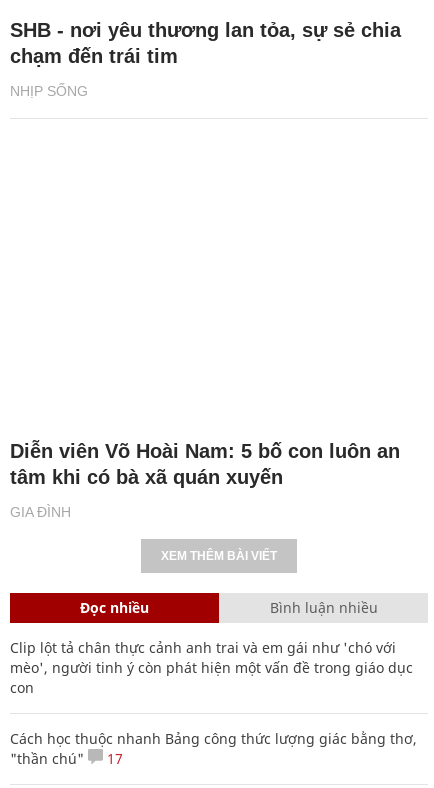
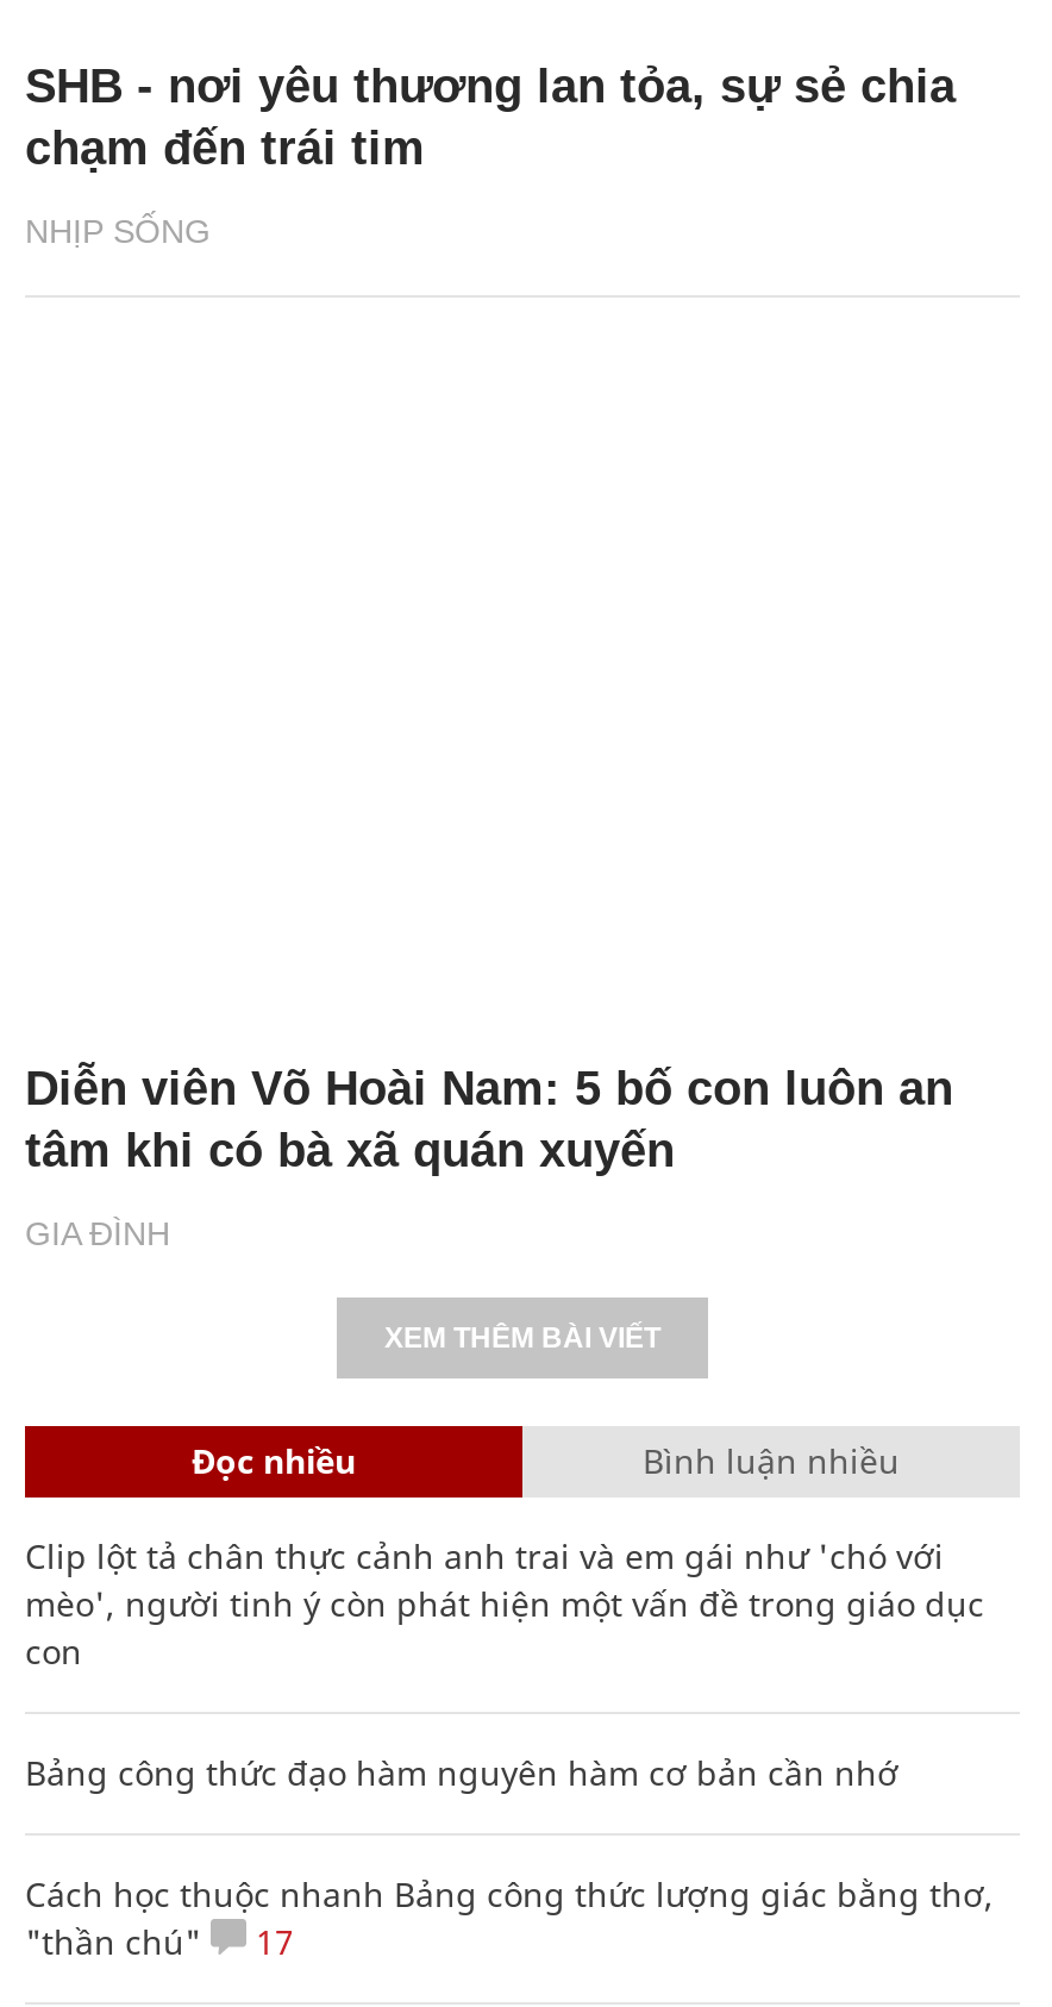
none -> [25,1749,898,1794] Bảng công thức đạo hàm nguyên hàm cơ bản cần nhớ

